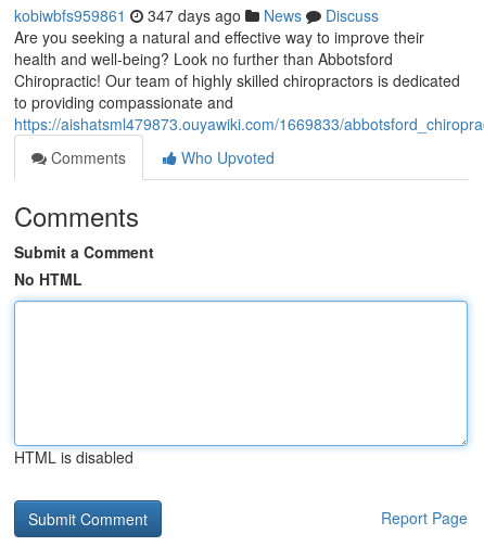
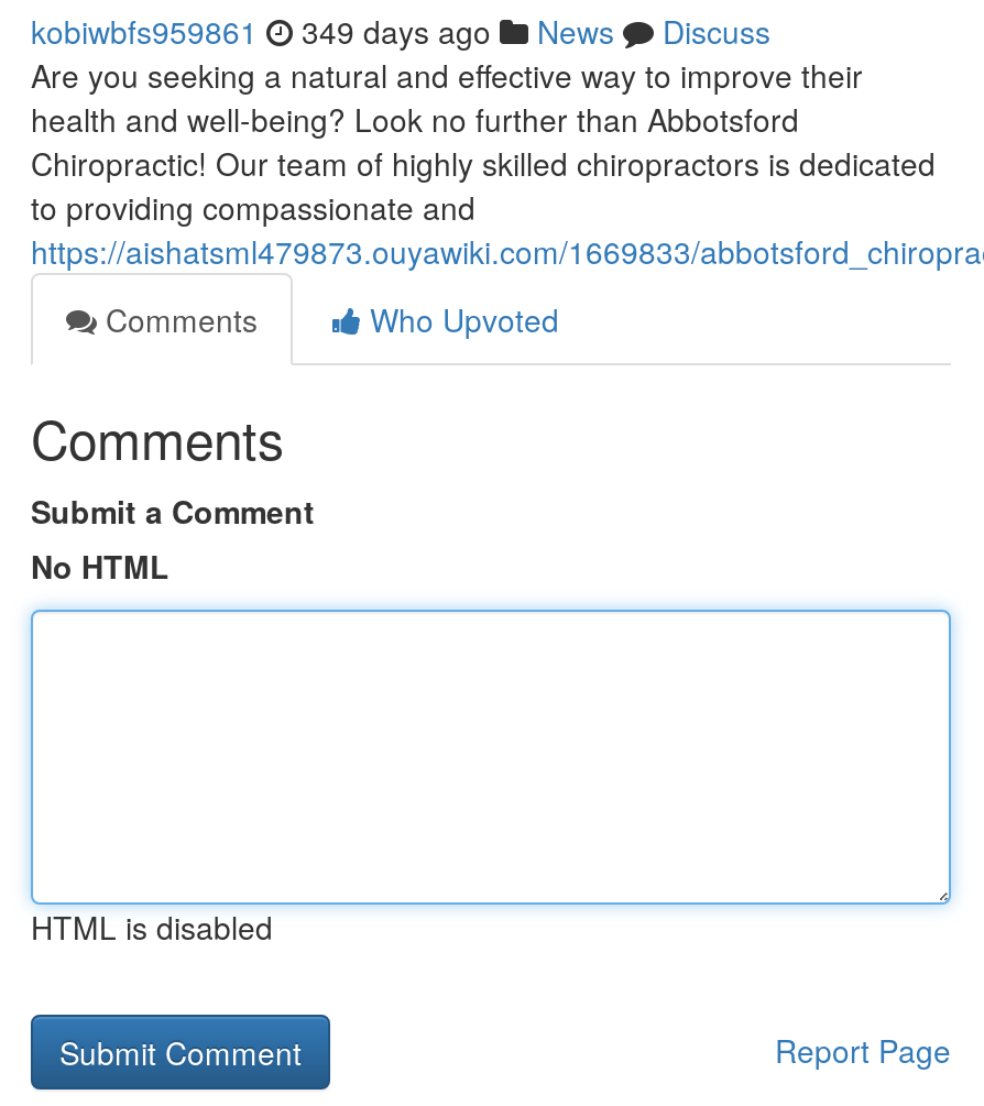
[14,4,379,26] kobiwbfs959861 347 days ago News Discuss -> [31,9,770,53] kobiwbfs959861 349 days ago News Discuss

